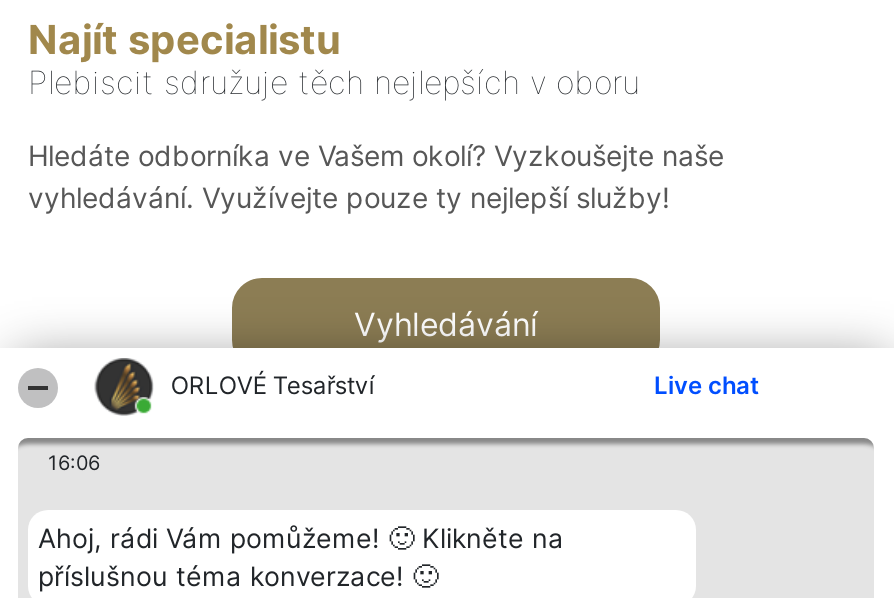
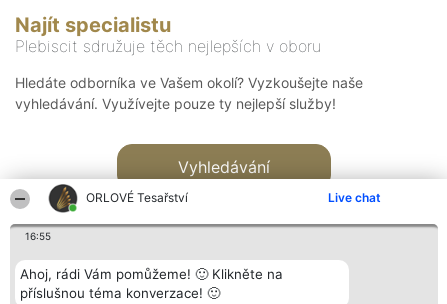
[48,450,100,474] 16:06 -> [25,230,51,242] 16:55

